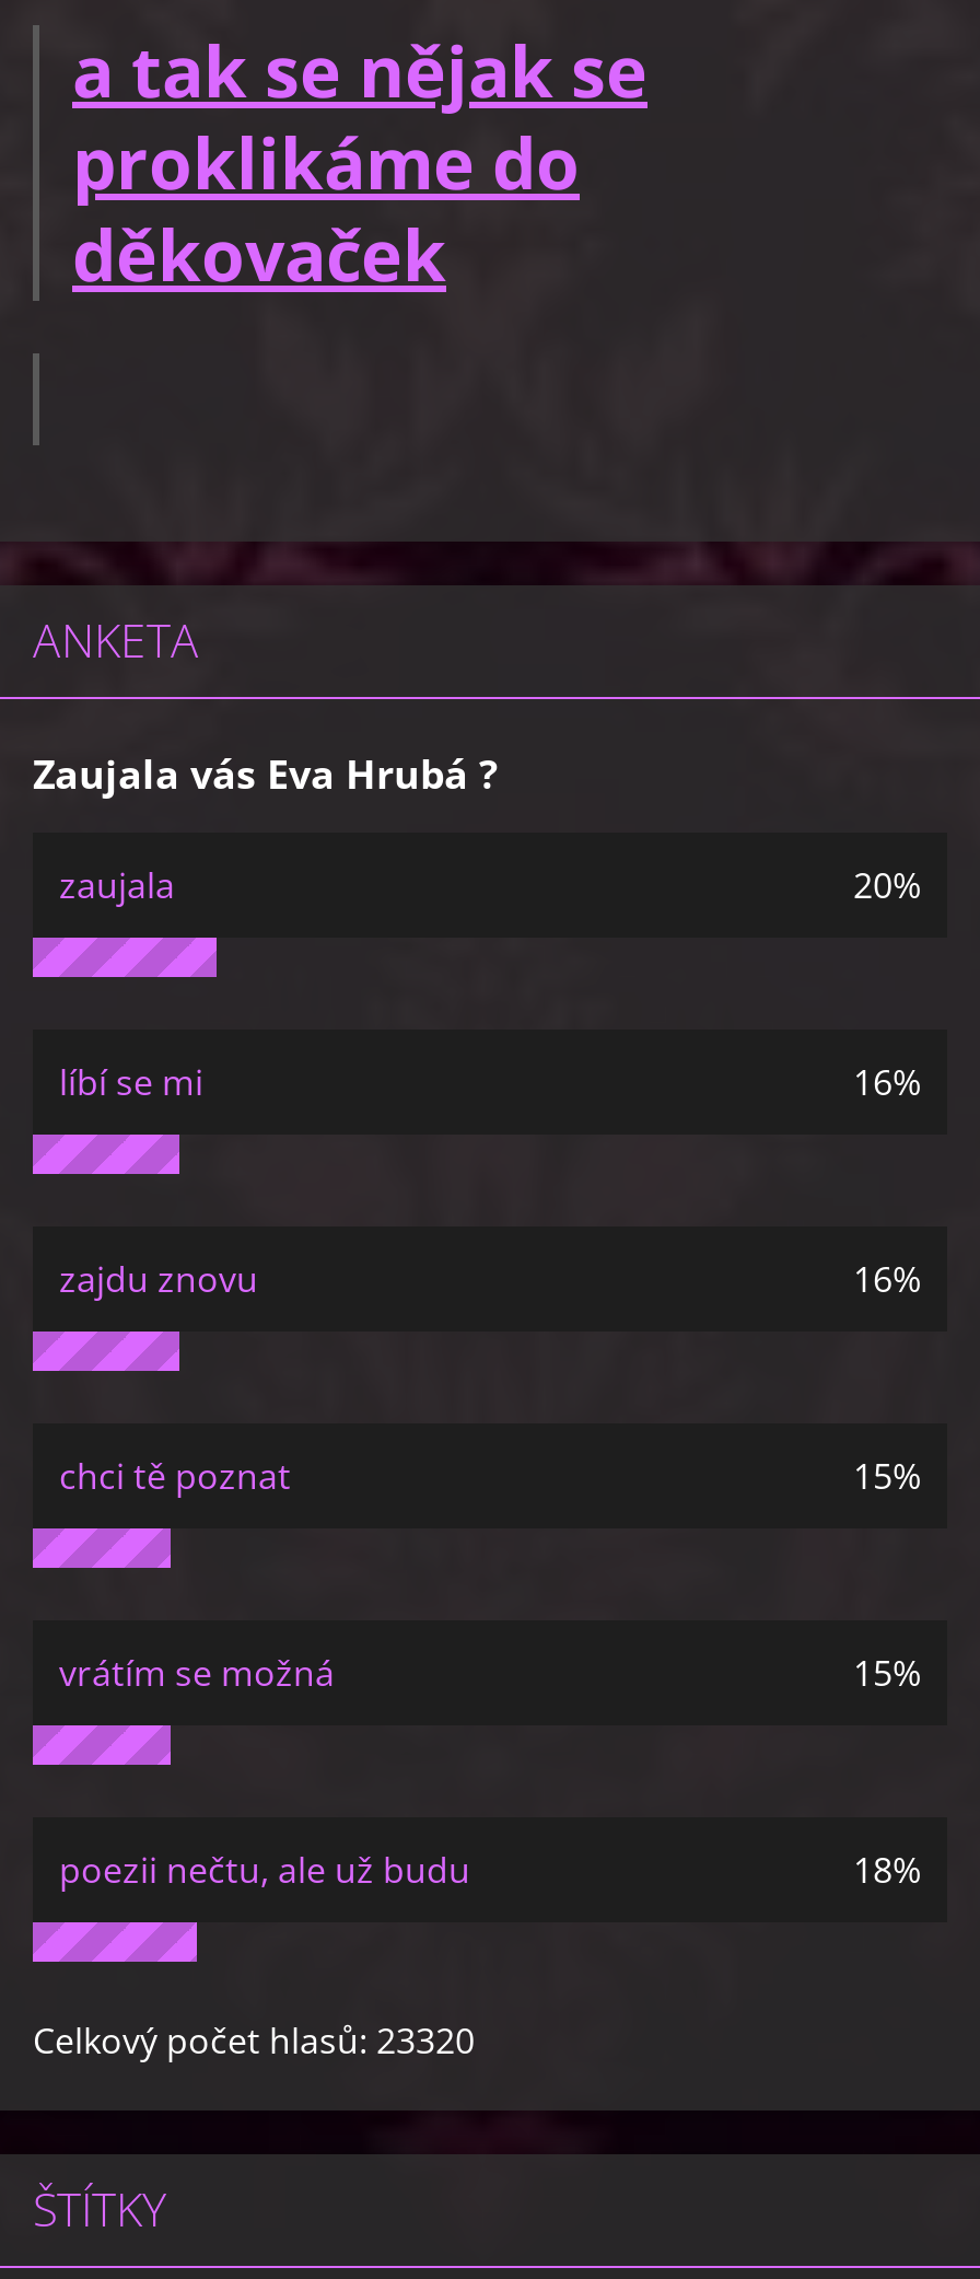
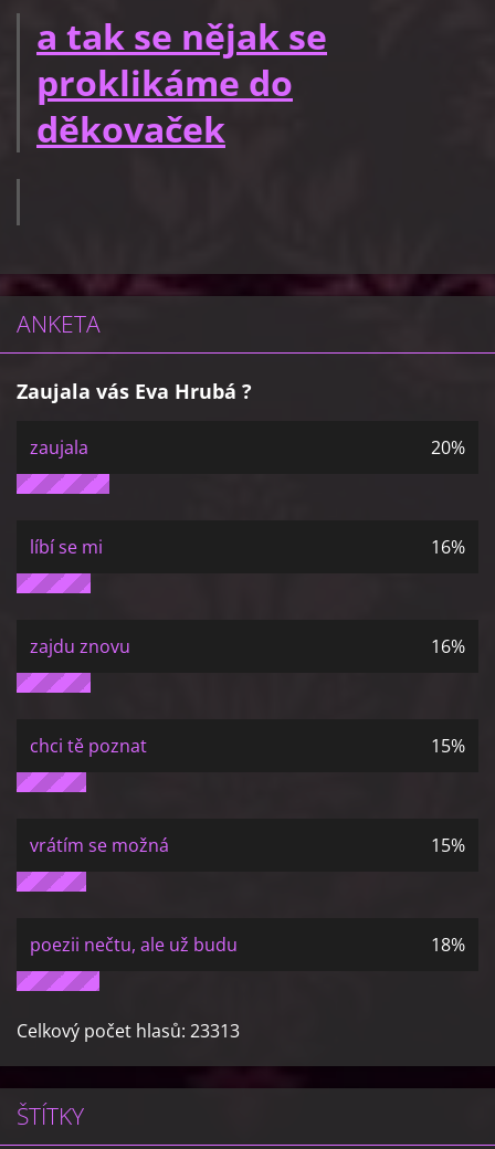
[33,2016,475,2065] Celkový počet hlasů: 23320 -> [17,1019,240,1043] Celkový počet hlasů: 23313

